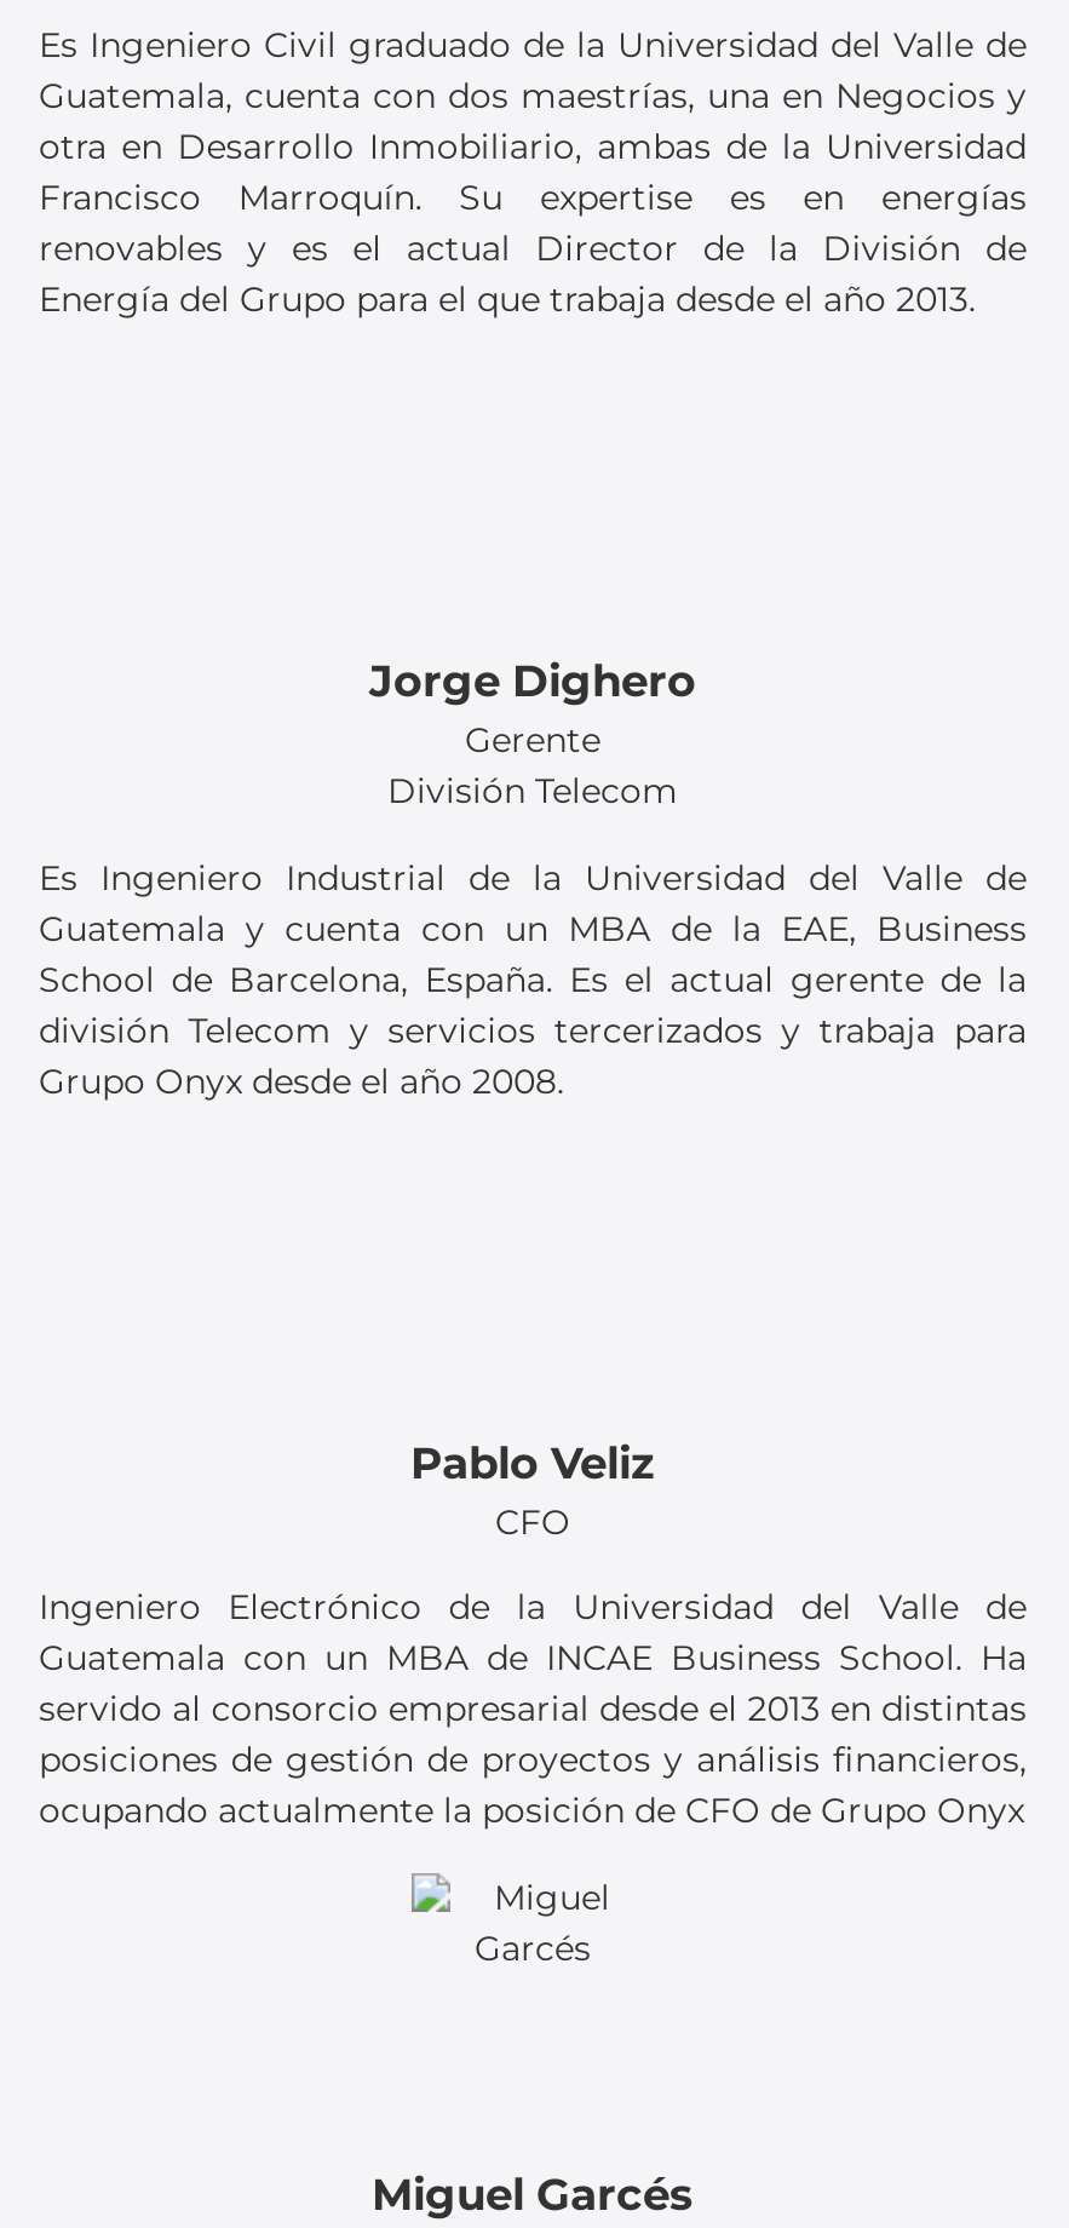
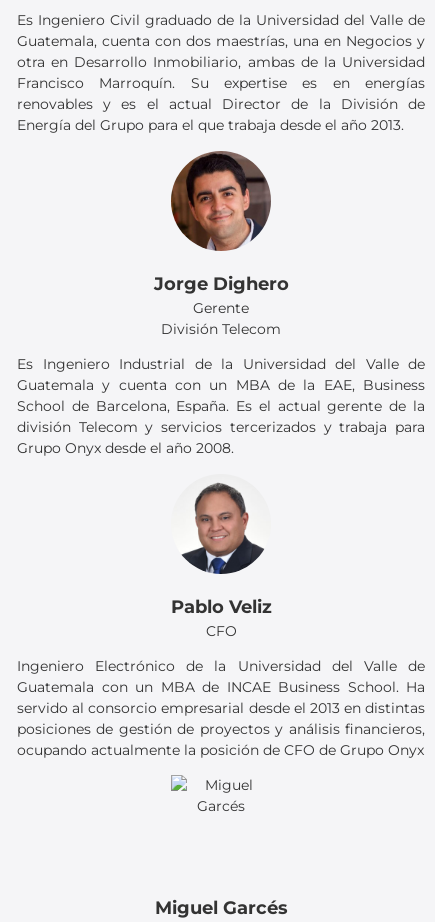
none -> [170,150,272,252] [image]
none -> [181,482,265,575] [image]

